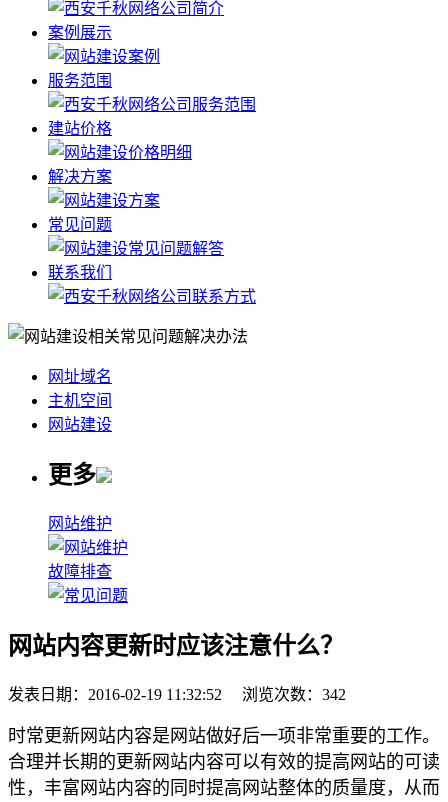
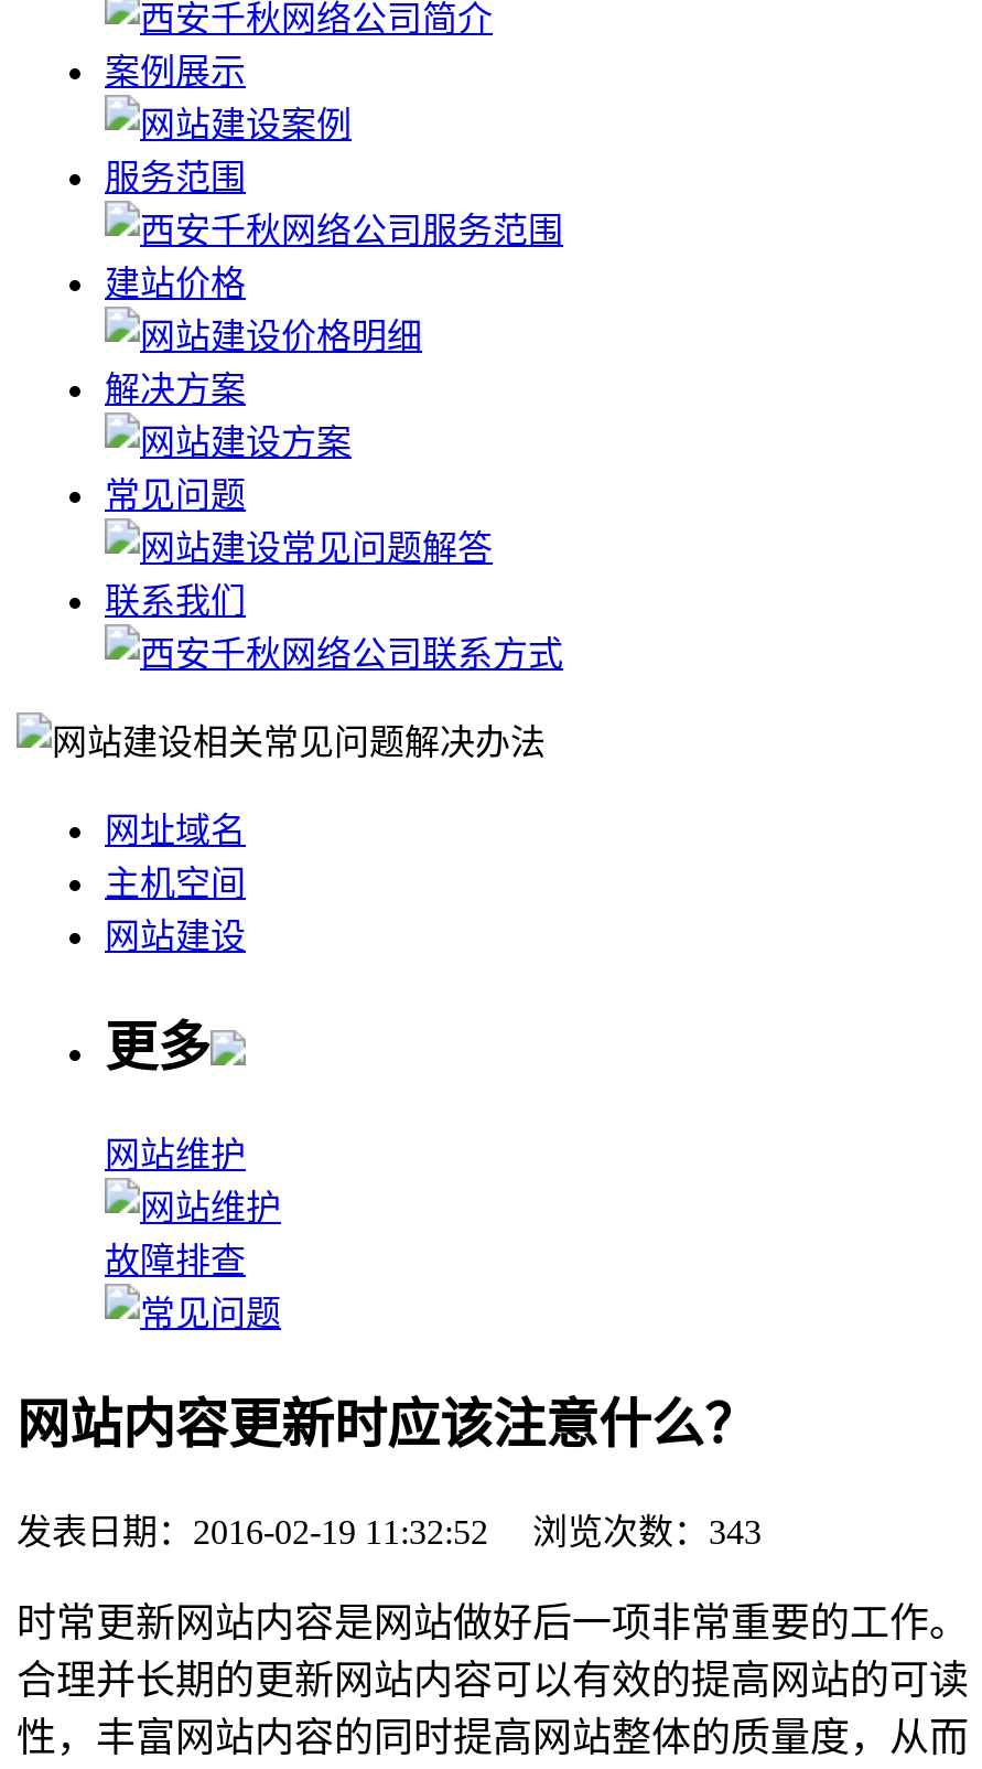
[8,685,346,702] 发表日期：2016-02-19 11:32:52浏览次数：342 -> [17,1512,762,1550] 发表日期：2016-02-19 11:32:52浏览次数：343

